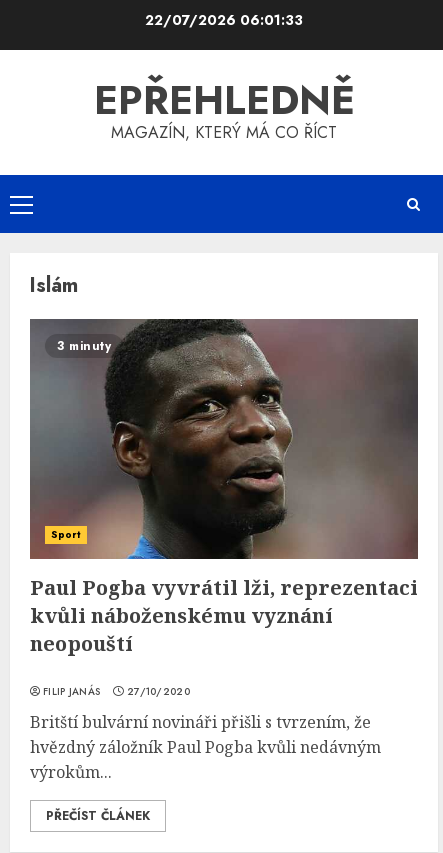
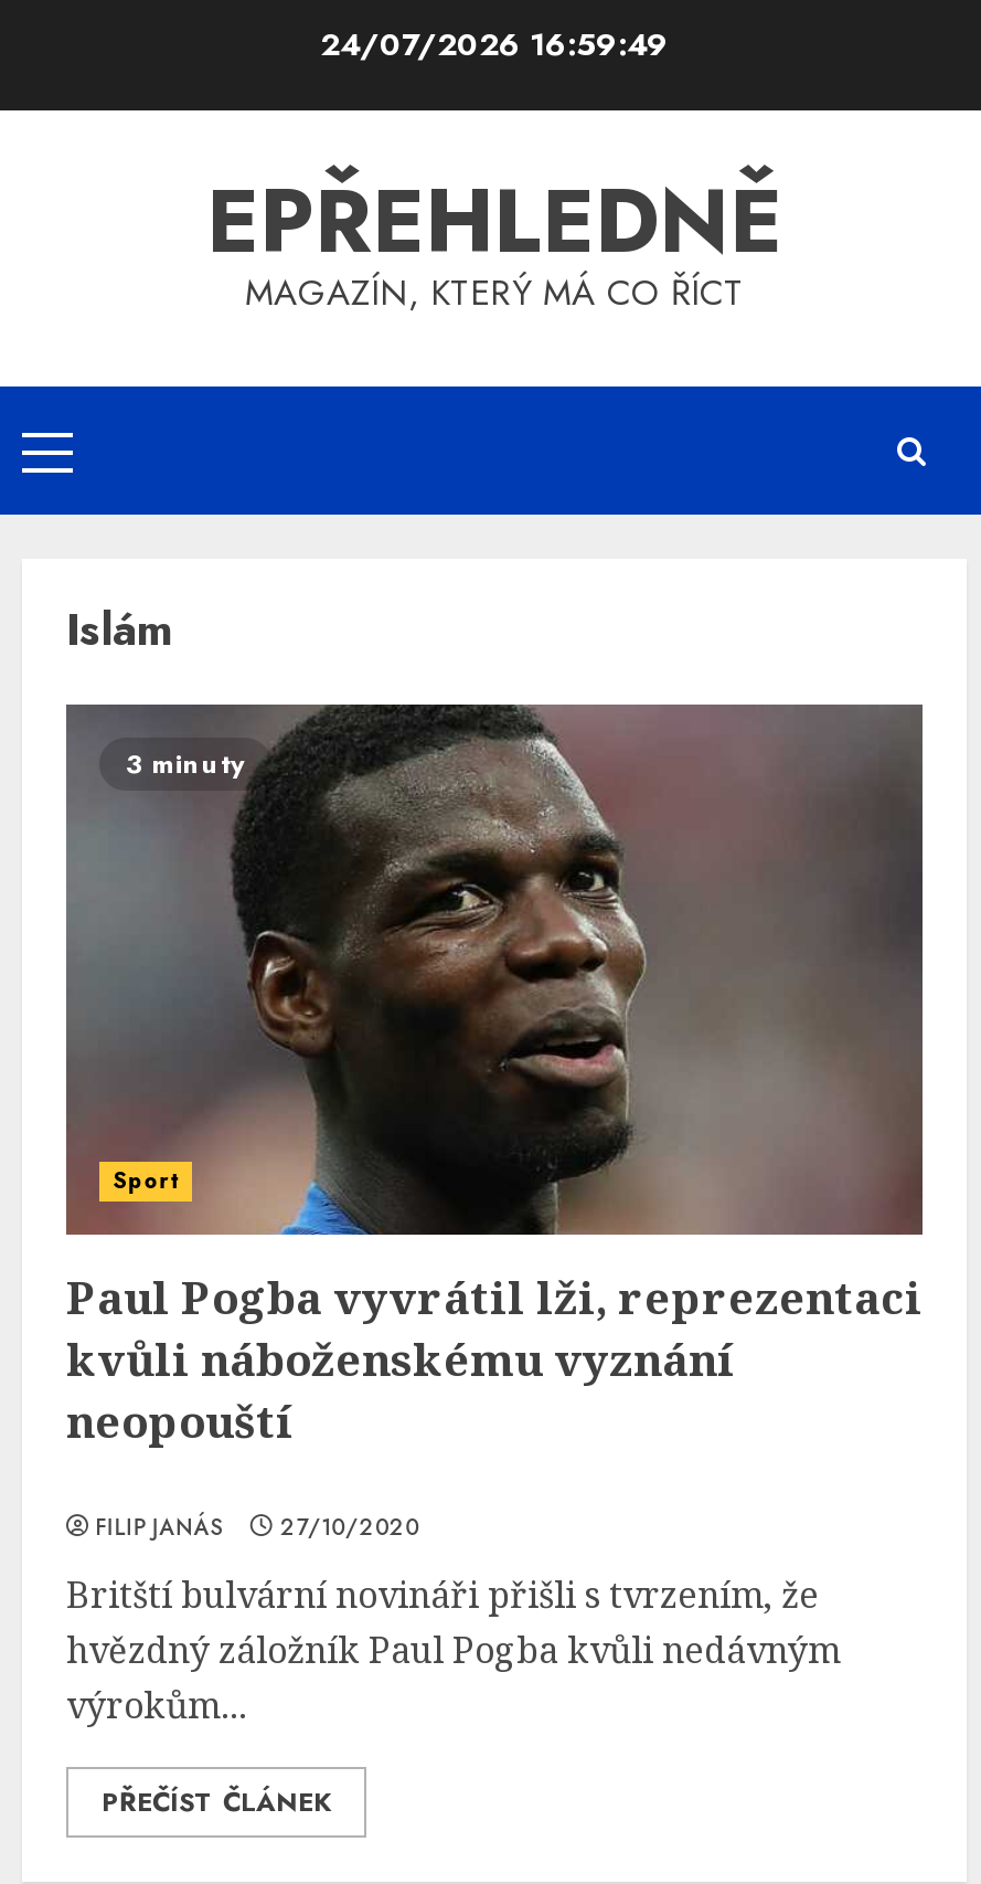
[145,10,303,30] 22/07/2026 06:01:33 -> [320,22,669,66] 24/07/2026 16:59:49

